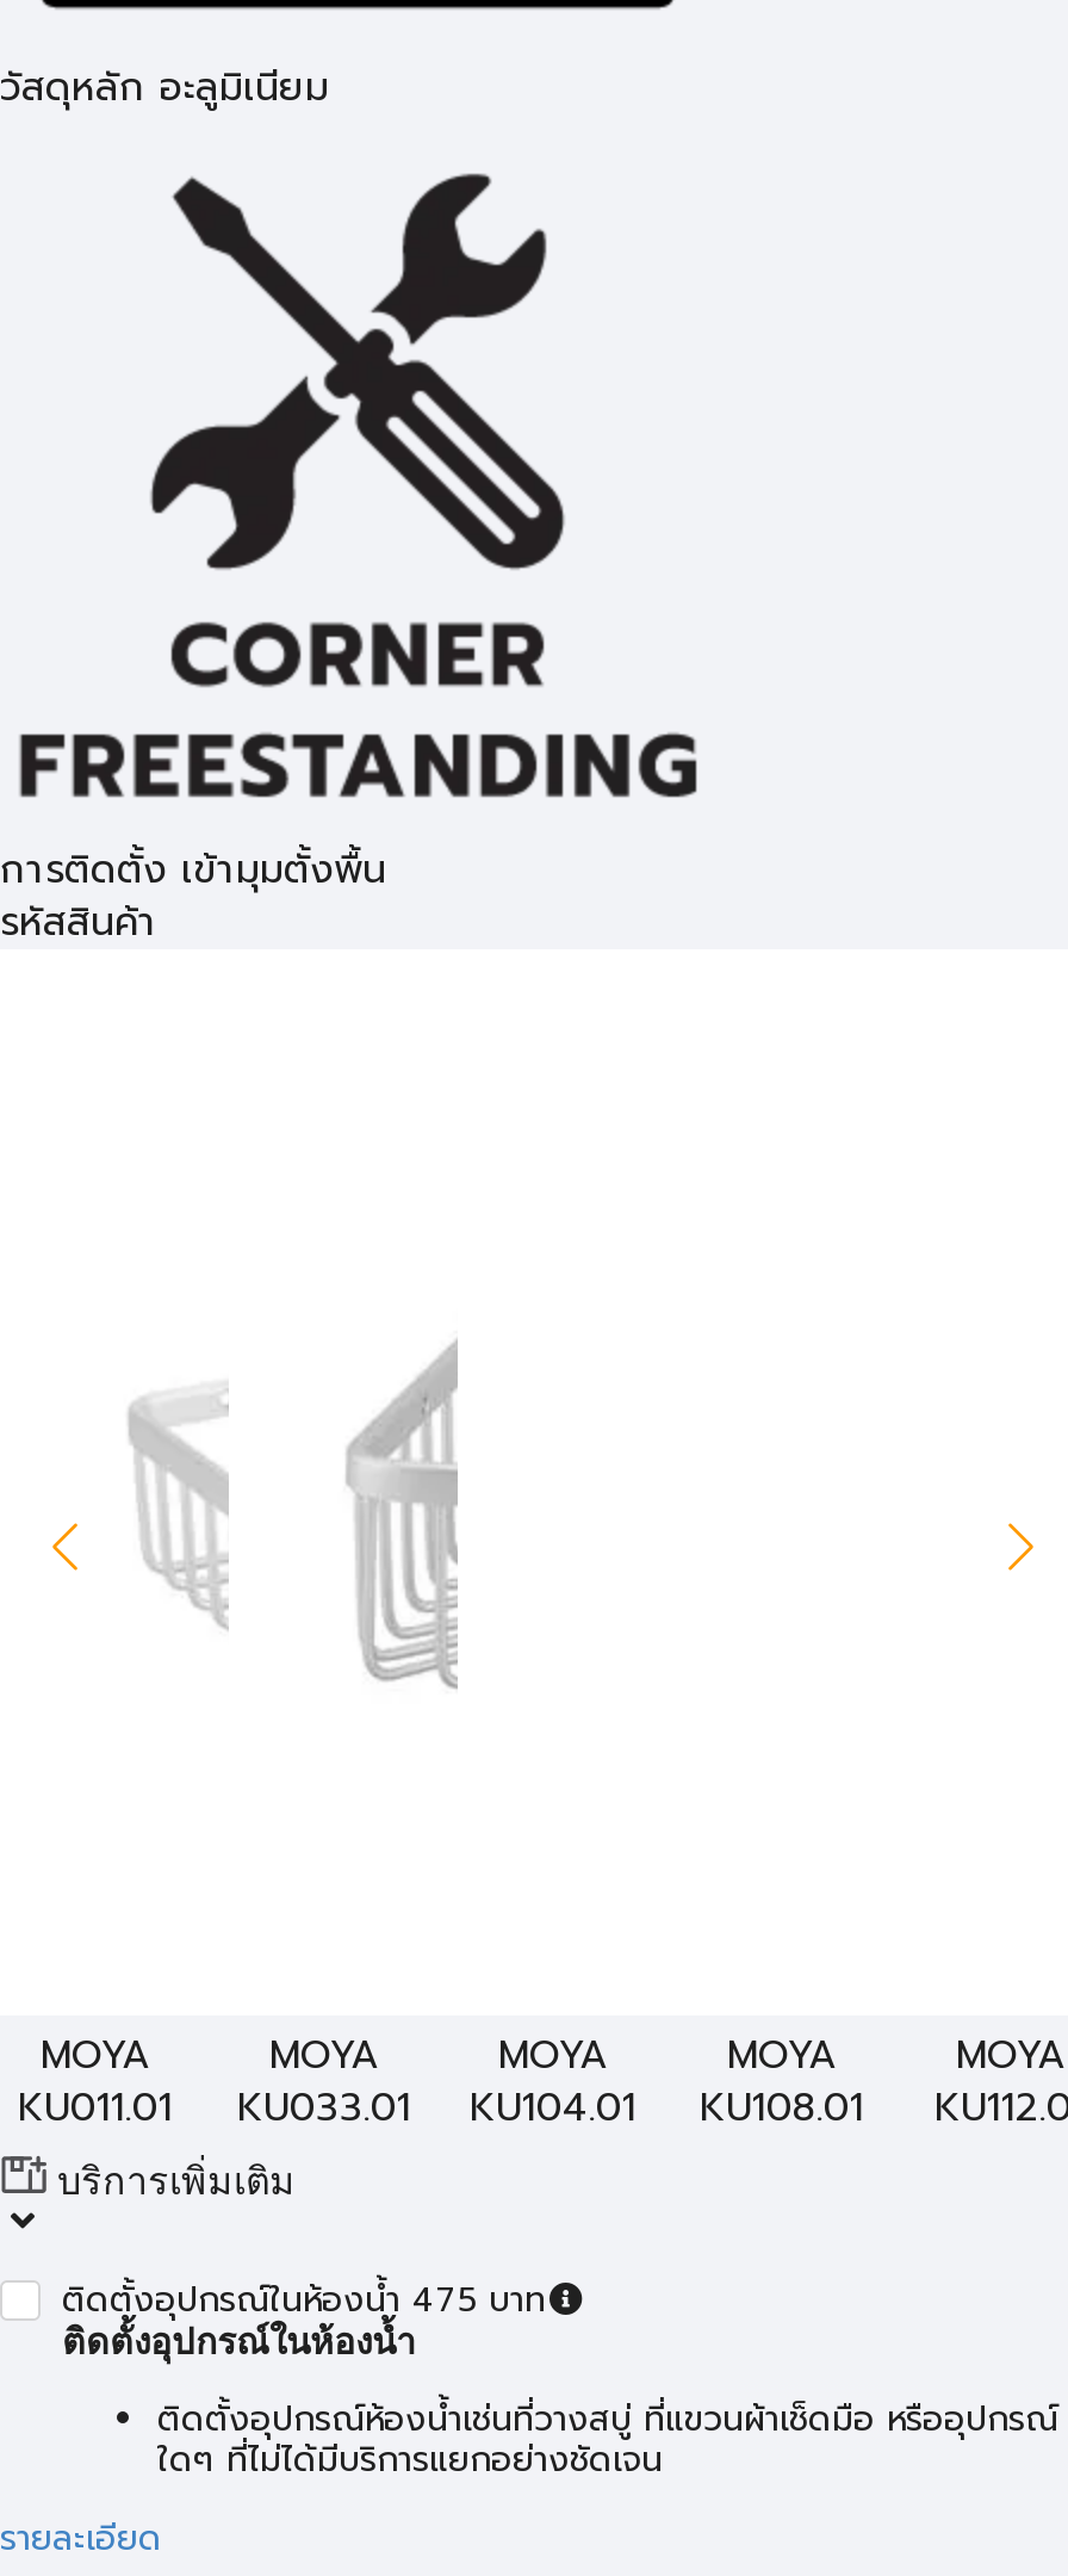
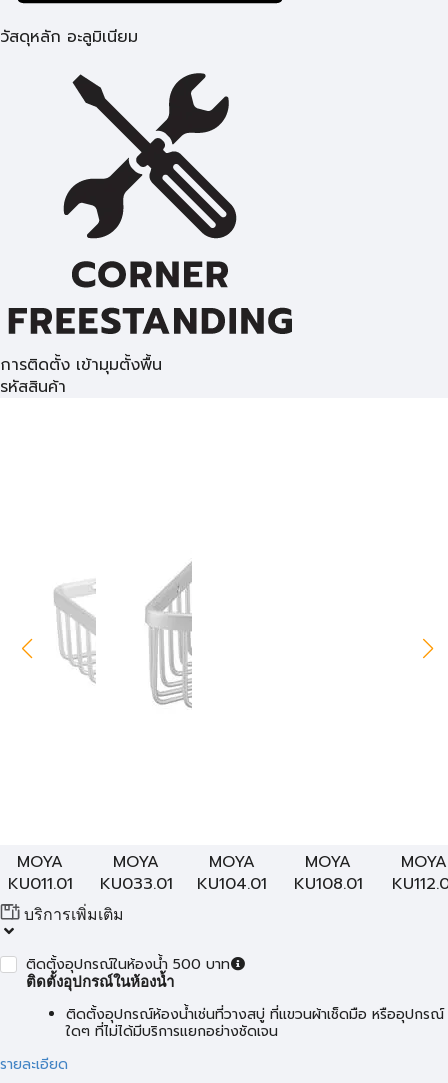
[62,2275,546,2325] ติดตั้งอุปกรณ์ในห้องน้ำ 475 บาท -> [26,954,230,975] ติดตั้งอุปกรณ์ในห้องน้ำ 500 บาท

